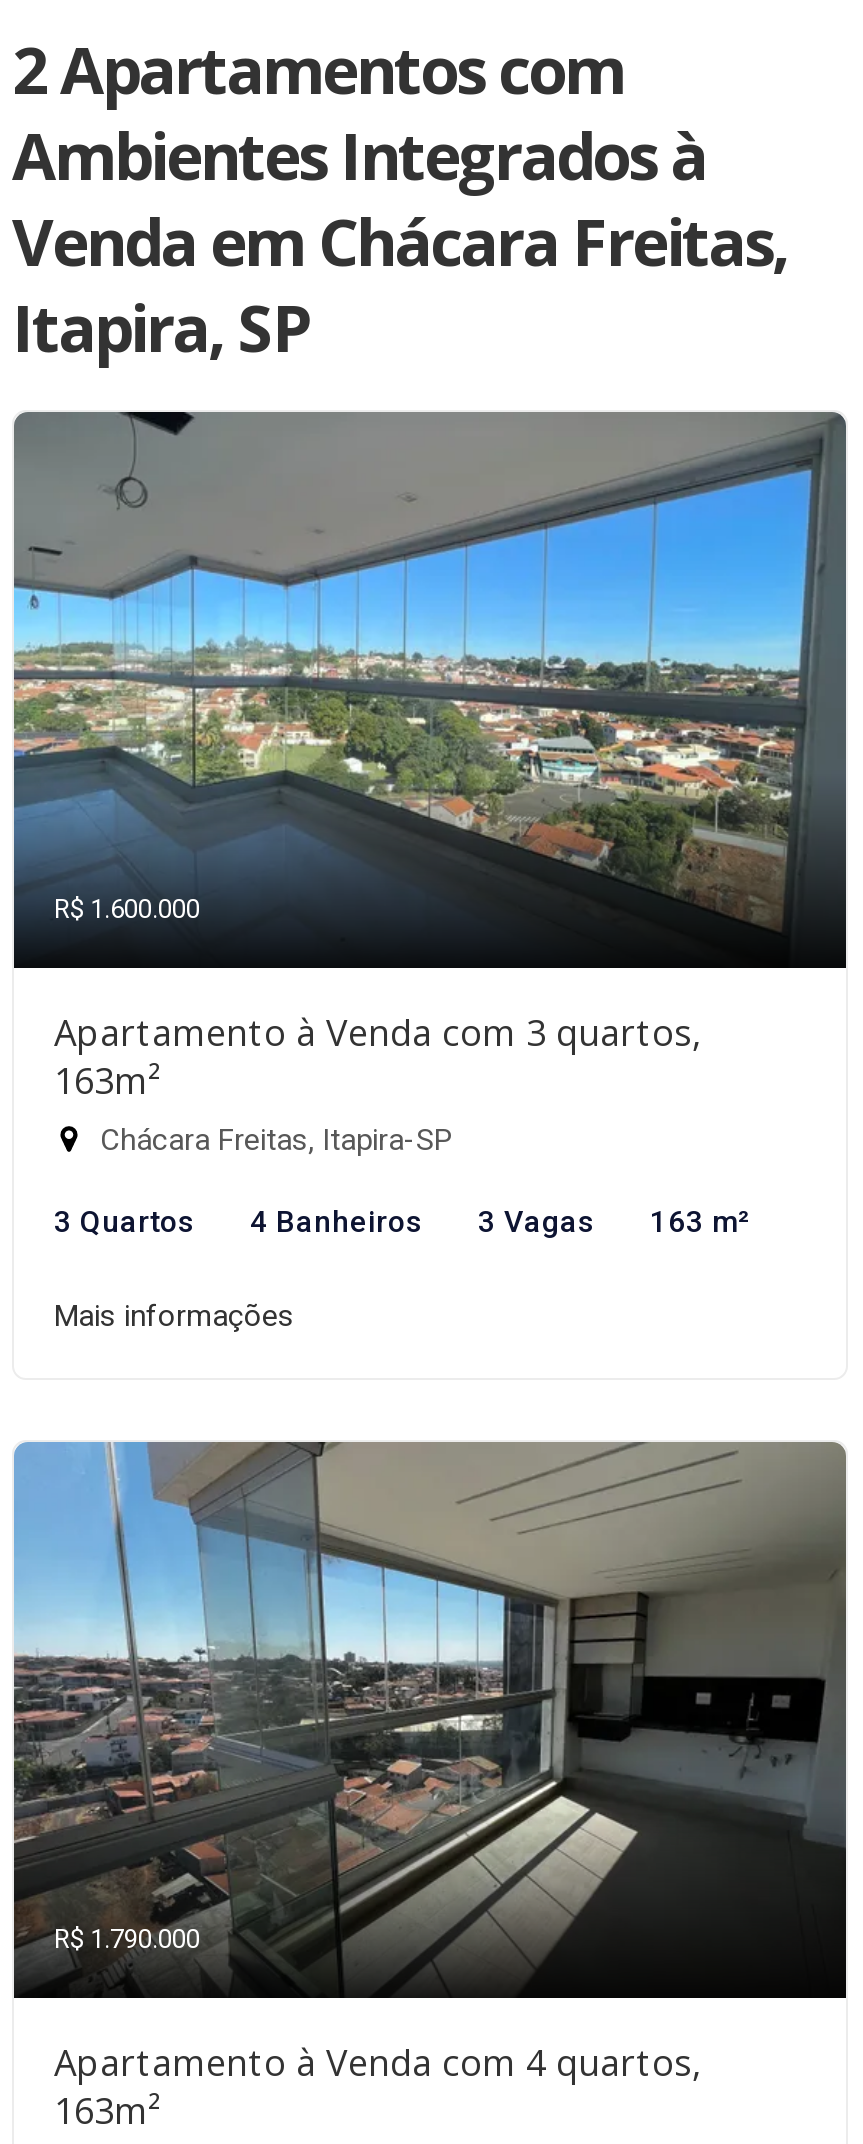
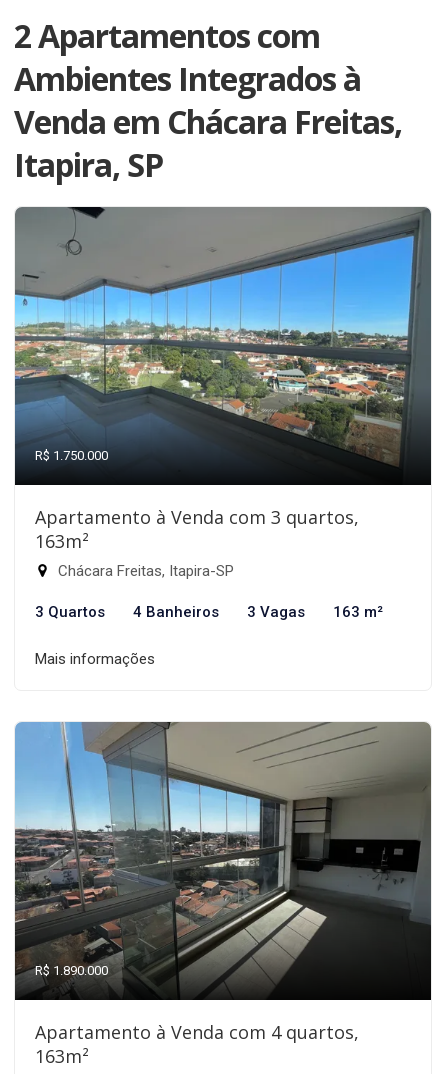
[54,894,200,924] R$ 1.600.000 -> [35,448,108,463] R$ 1.750.000
[54,1924,200,1954] R$ 1.790.000 -> [35,963,108,978] R$ 1.890.000

